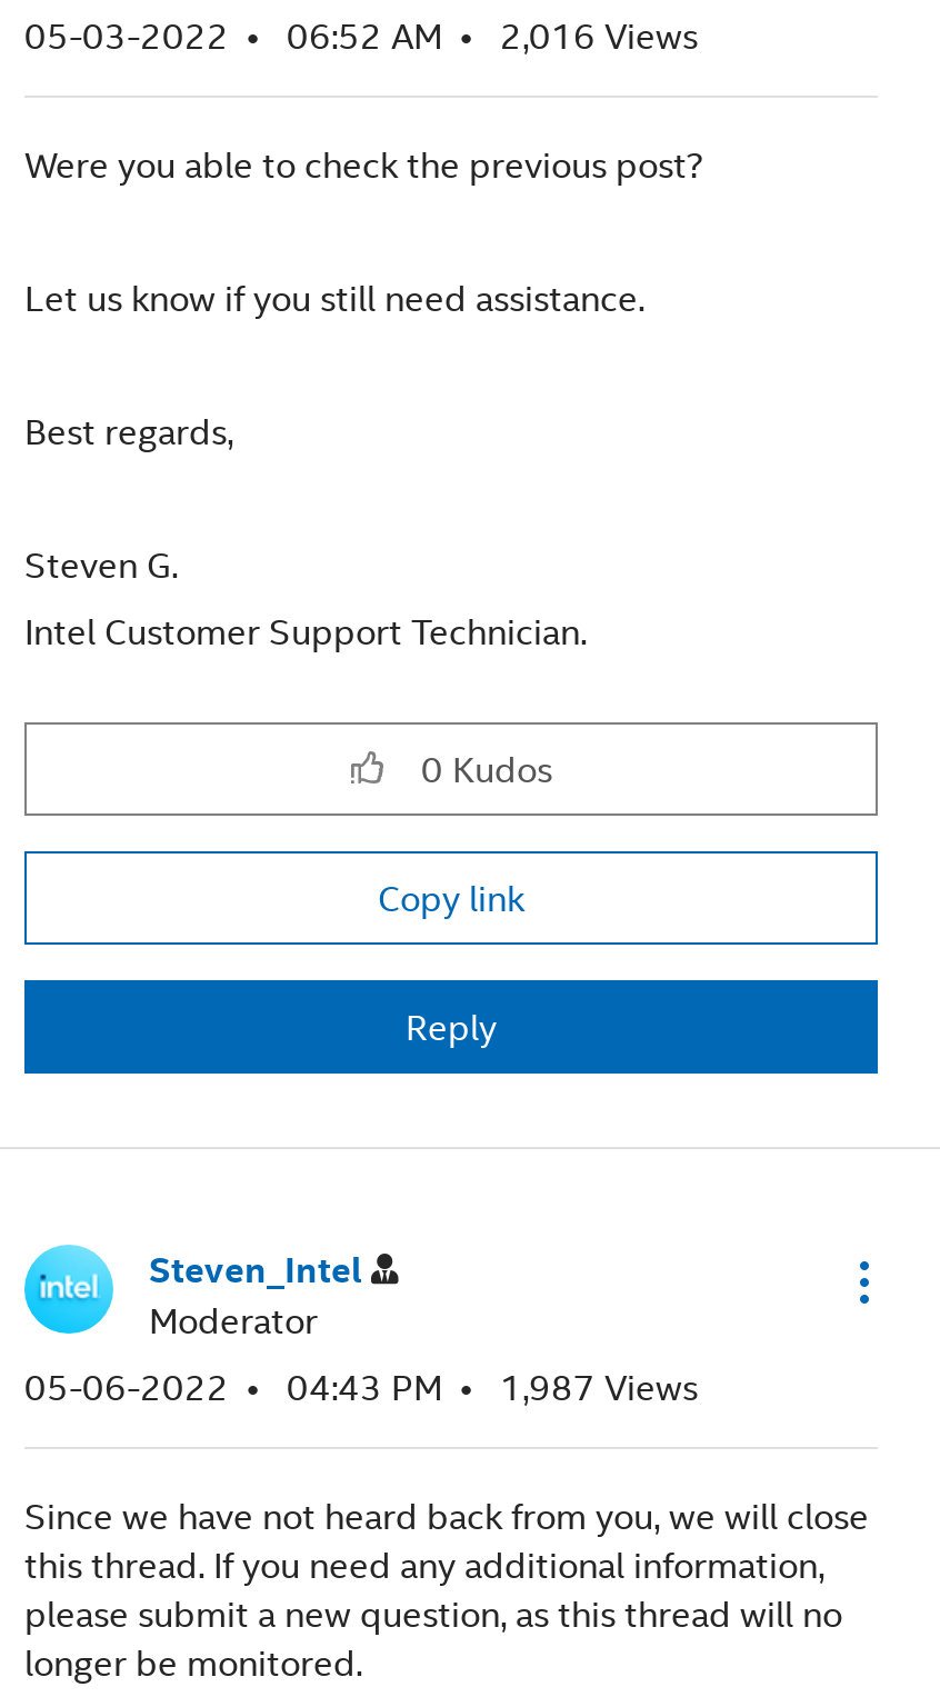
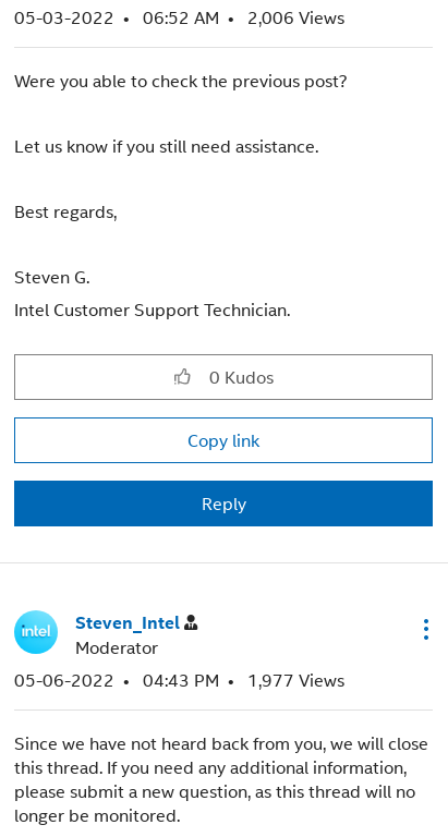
[24,9,698,60] 05-03-2022 06:52 AM 2,016 Views -> [14,4,344,29] 05-03-2022 06:52 AM 2,006 Views
[24,1360,698,1411] 05-06-2022 04:43 PM 1,987 Views -> [14,667,344,692] 05-06-2022 04:43 PM 1,977 Views

